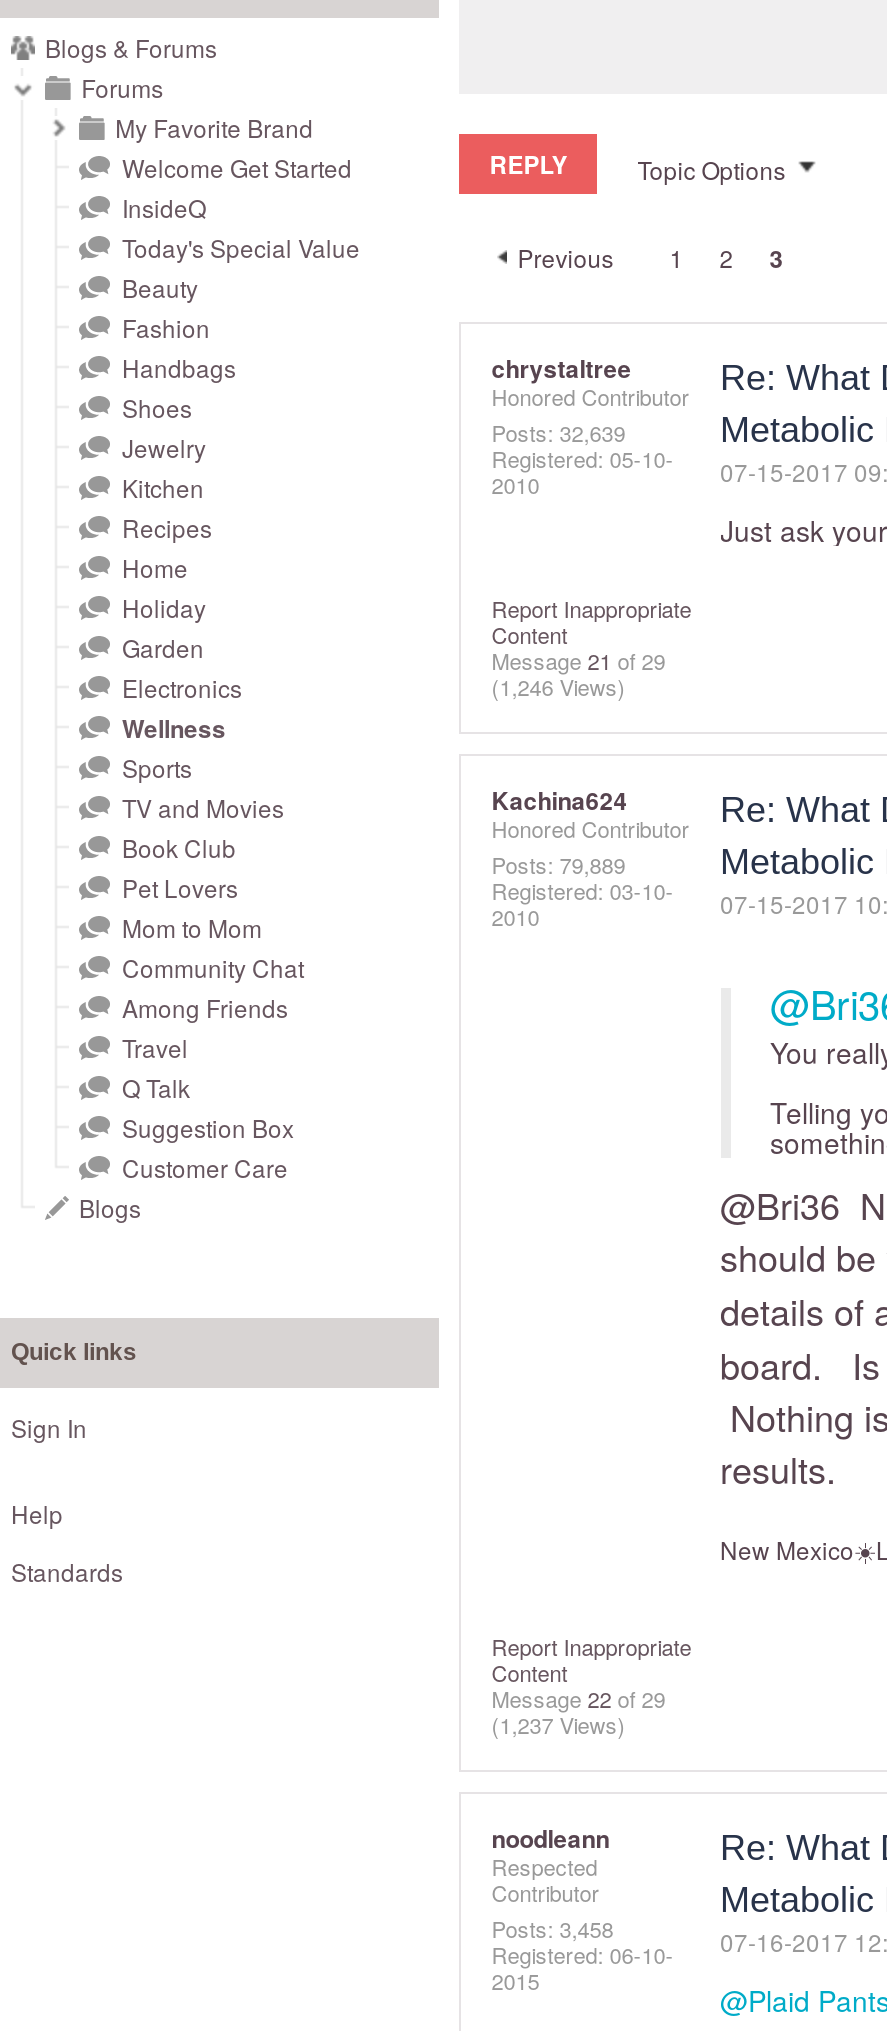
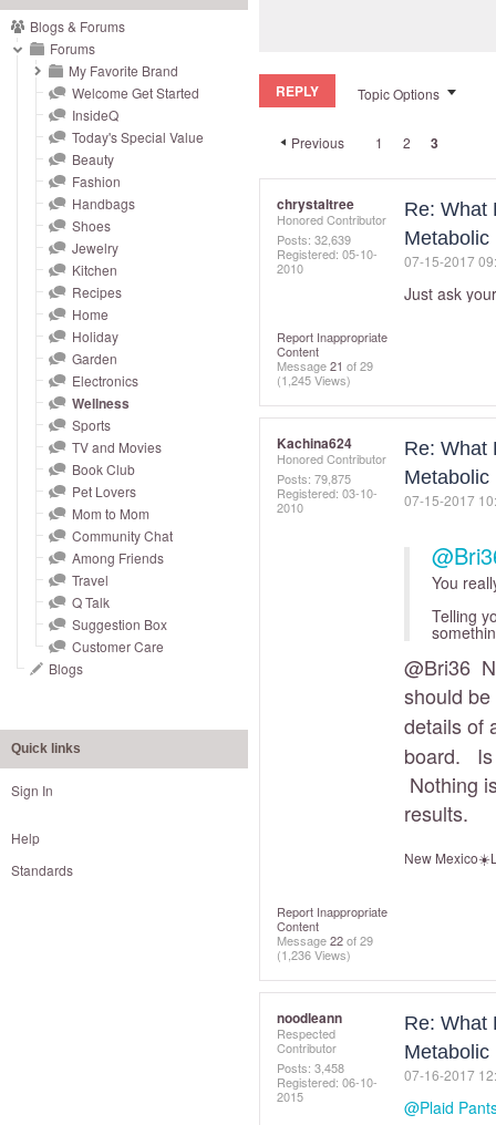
[491,670,625,702] (1,246 Views) -> [277,371,351,389] (1,245 Views)
[491,848,625,880] Posts: 79,889 -> [277,469,351,487] Posts: 79,875
[491,1708,625,1740] (1,237 Views) -> [277,946,351,963] (1,236 Views)

